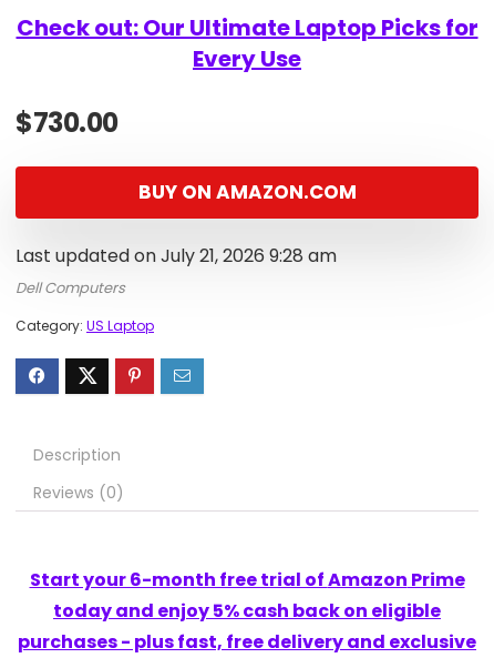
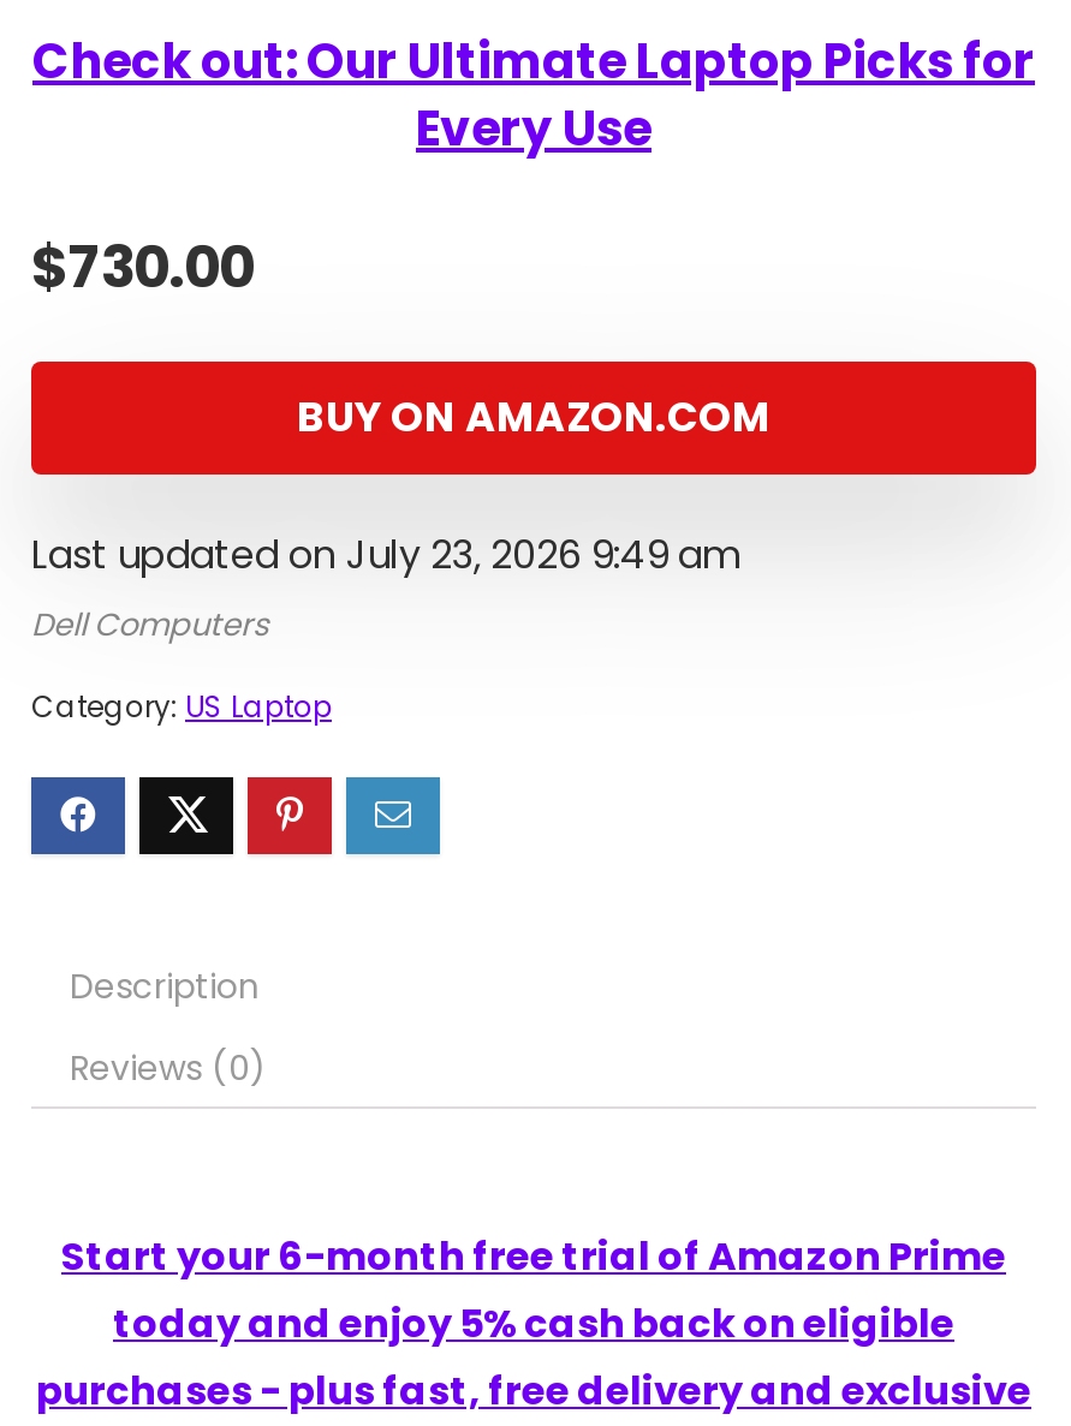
[16,243,337,269] Last updated on July 21, 2026 9:28 am -> [31,527,740,583] Last updated on July 23, 2026 9:49 am

